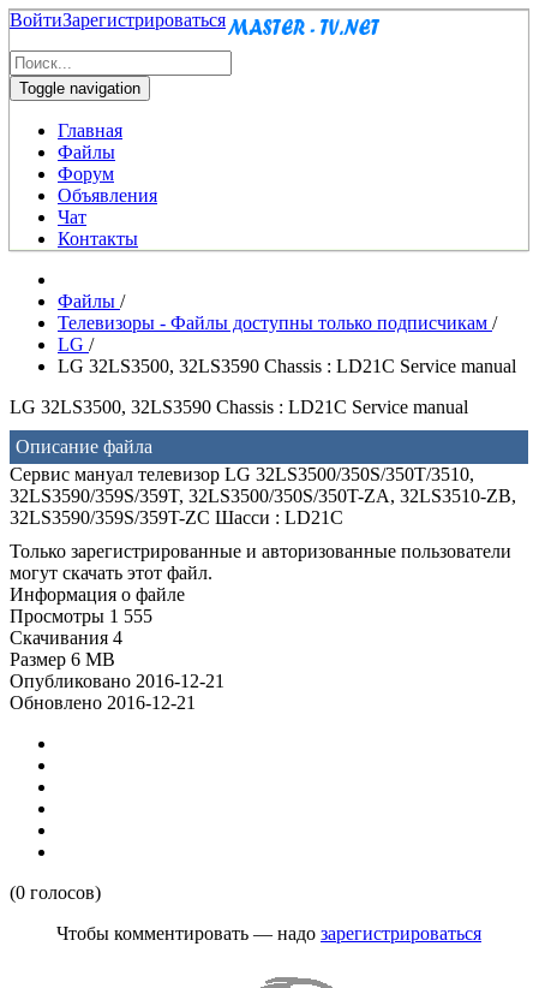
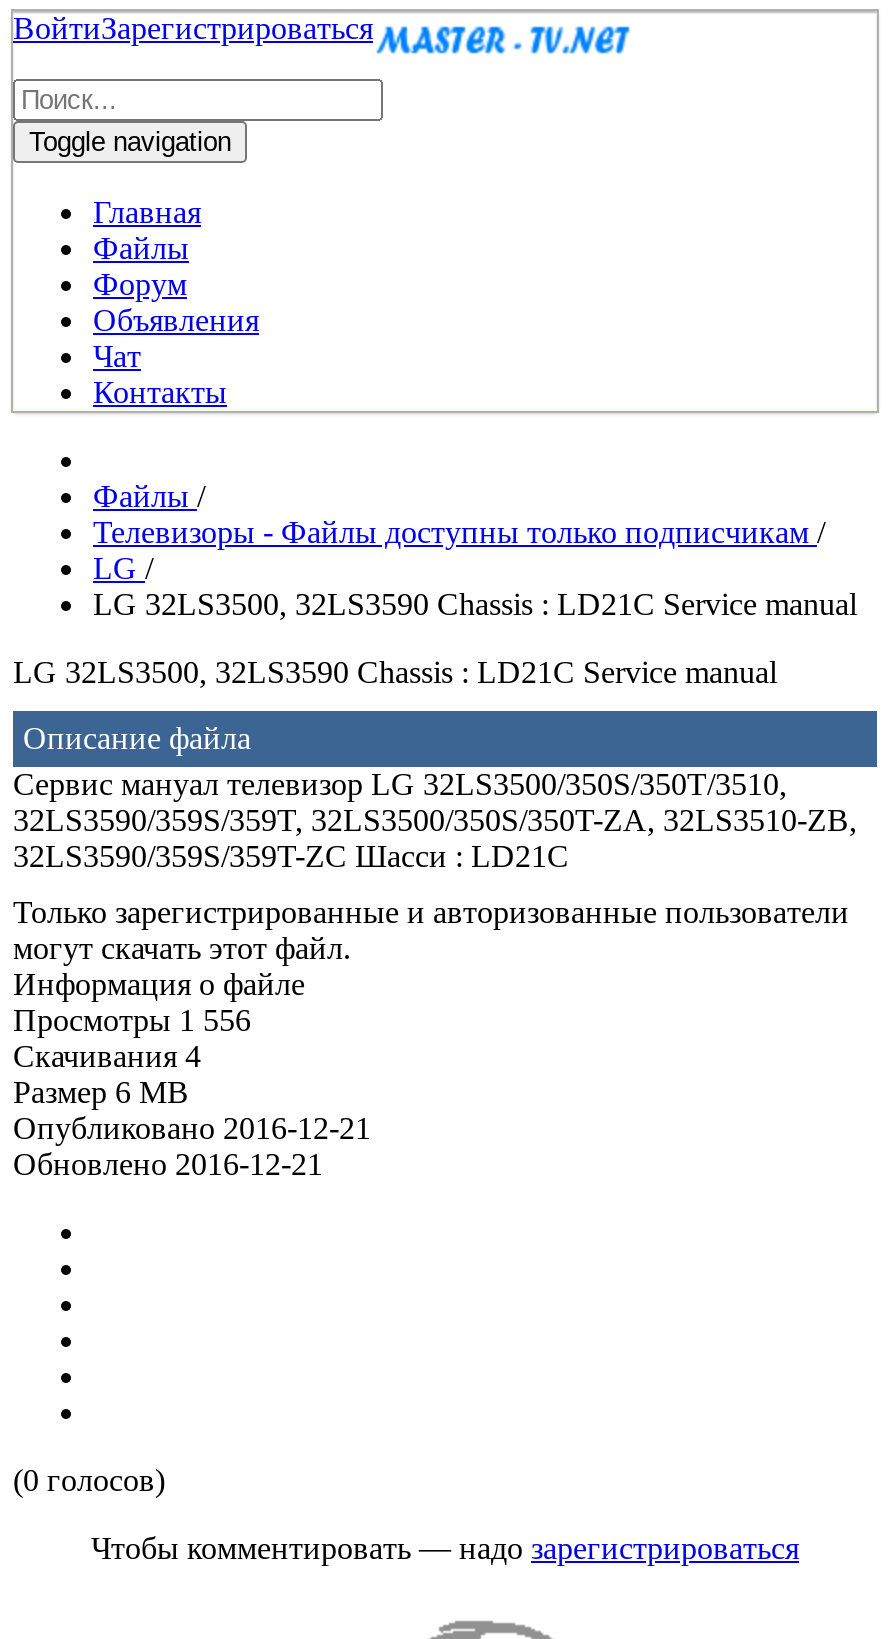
[10,606,152,626] Просмотры 1 555 -> [13,1003,251,1037] Просмотры 1 556

